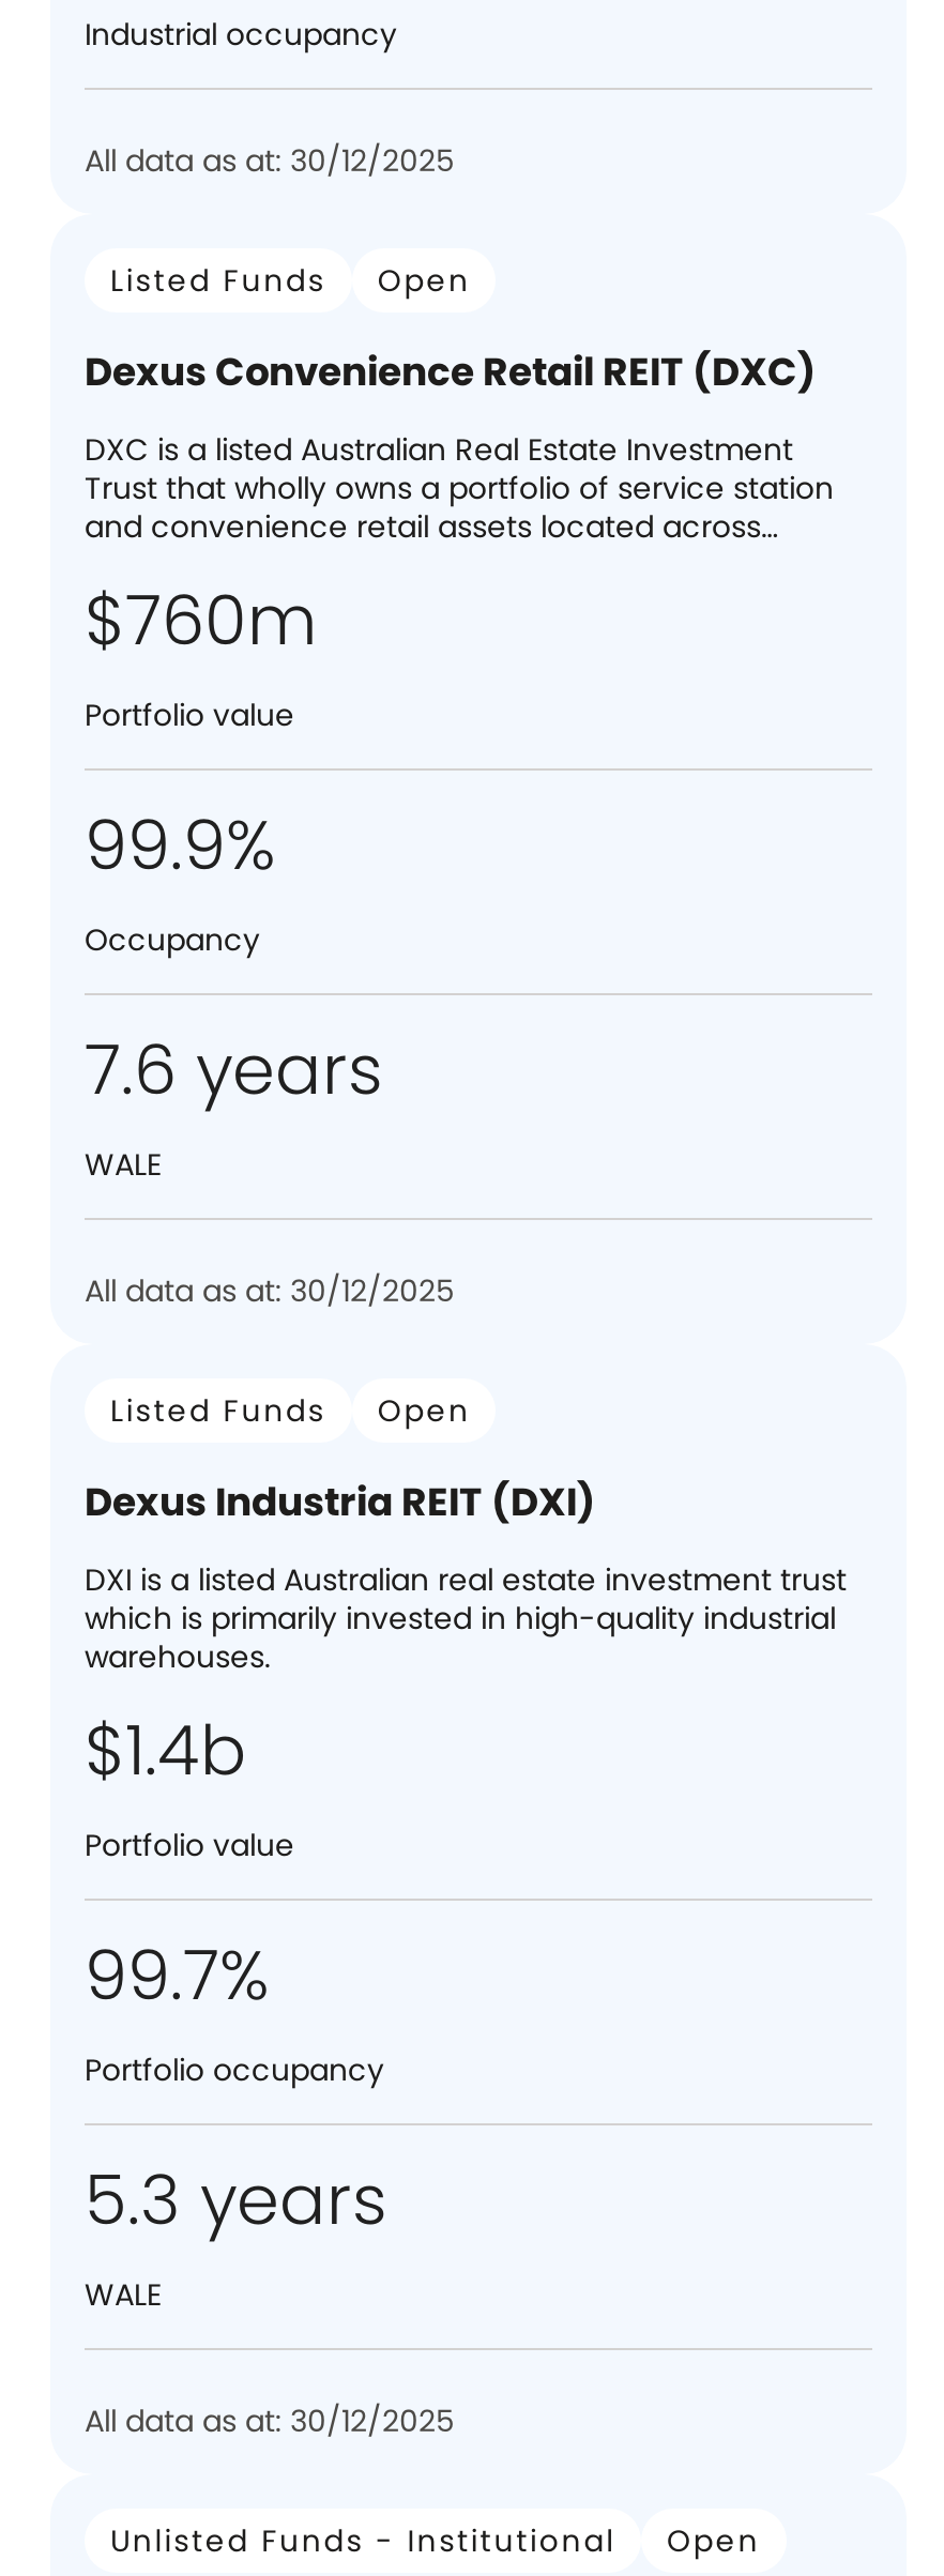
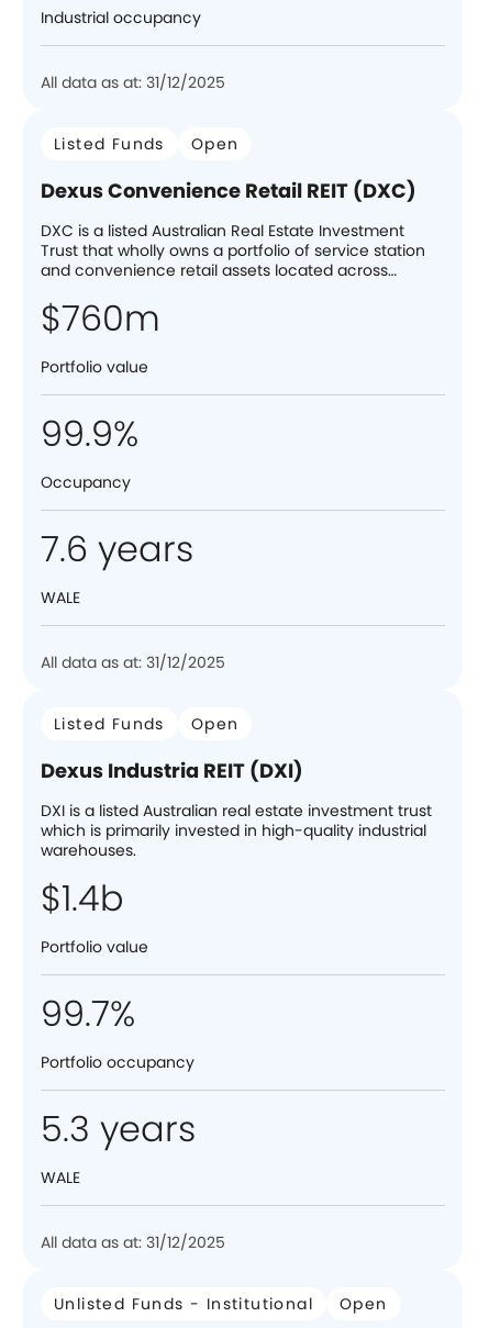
[85,139,455,182] All data as at: 30/12/2025 -> [41,71,225,93] All data as at: 31/12/2025
[85,1269,455,1312] All data as at: 30/12/2025 -> [41,651,225,673] All data as at: 31/12/2025
[85,2399,455,2442] All data as at: 30/12/2025 -> [41,1231,225,1253] All data as at: 31/12/2025

